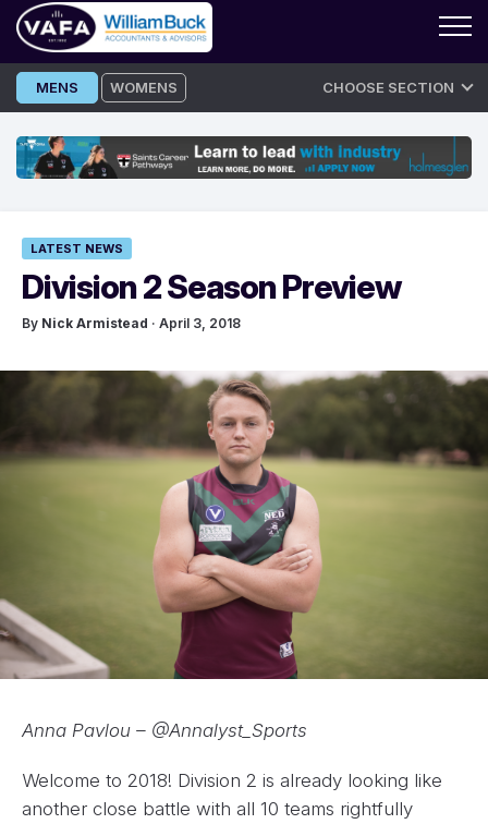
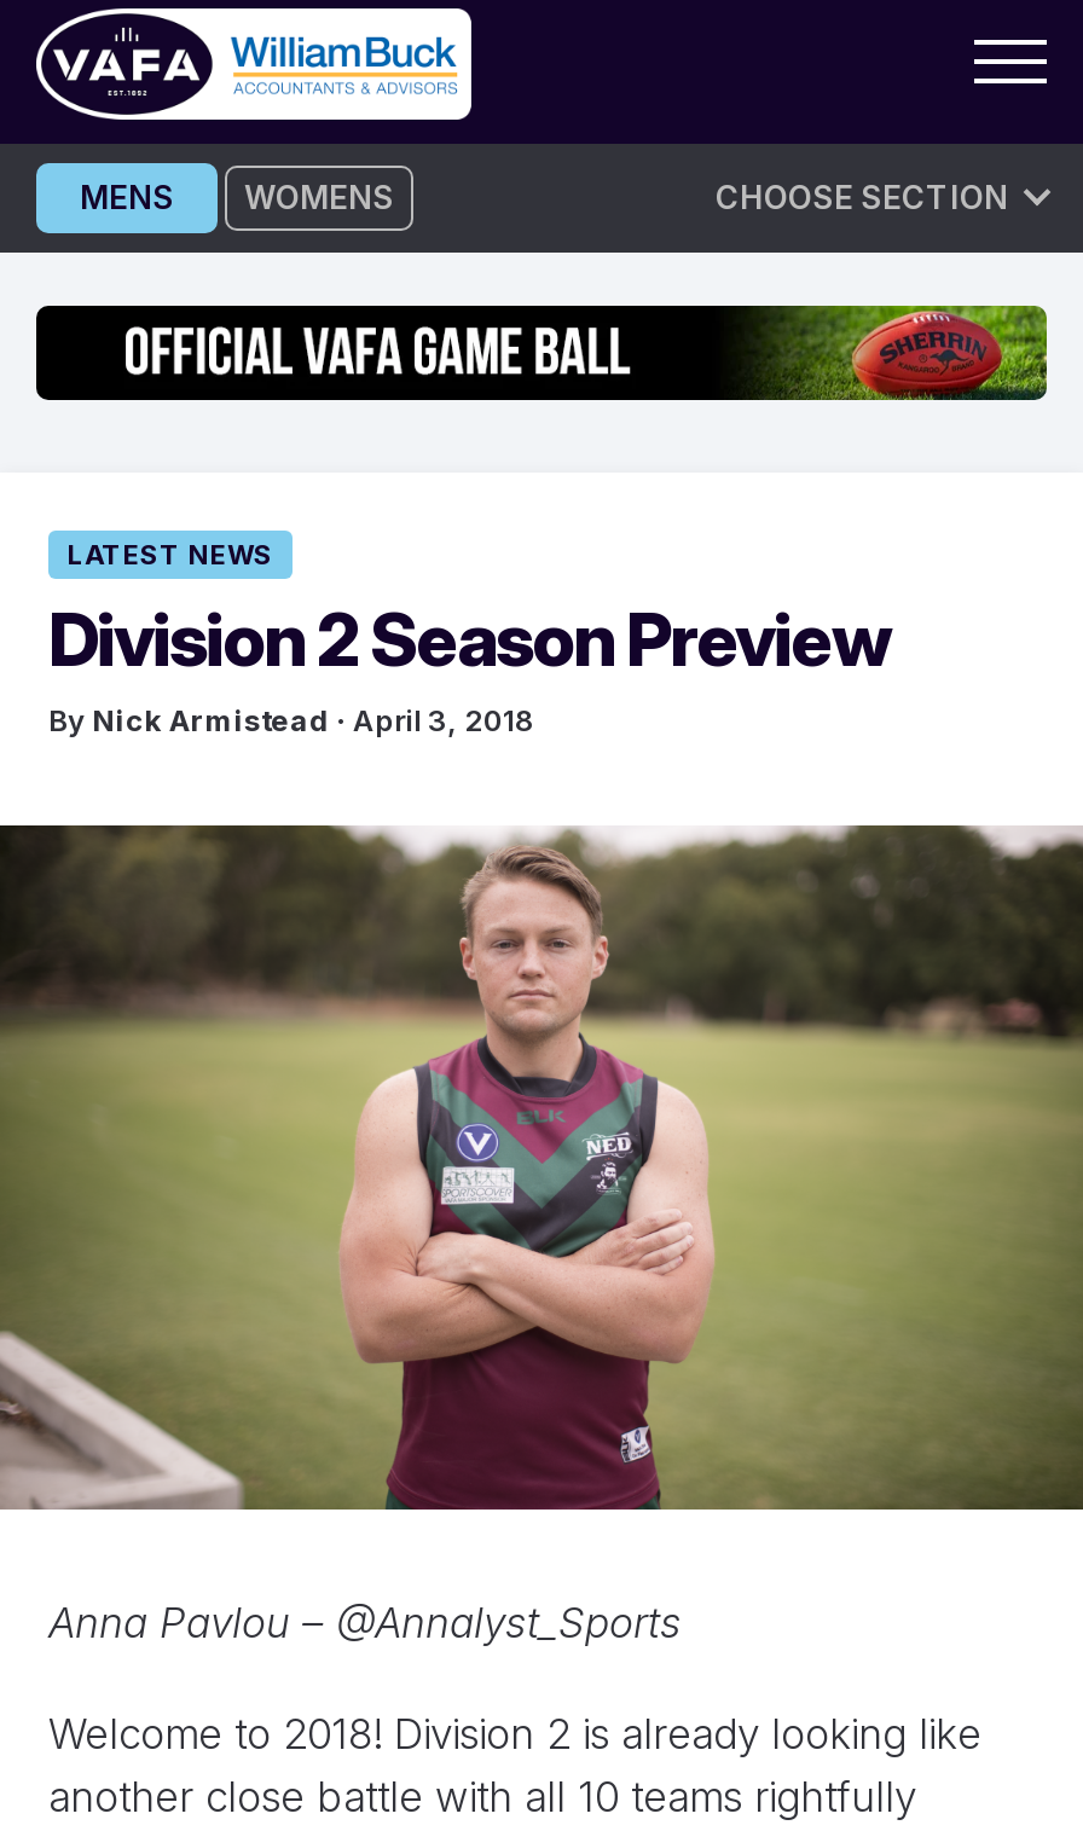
[15,135,472,180] [image] -> [34,303,1047,402] [image]

